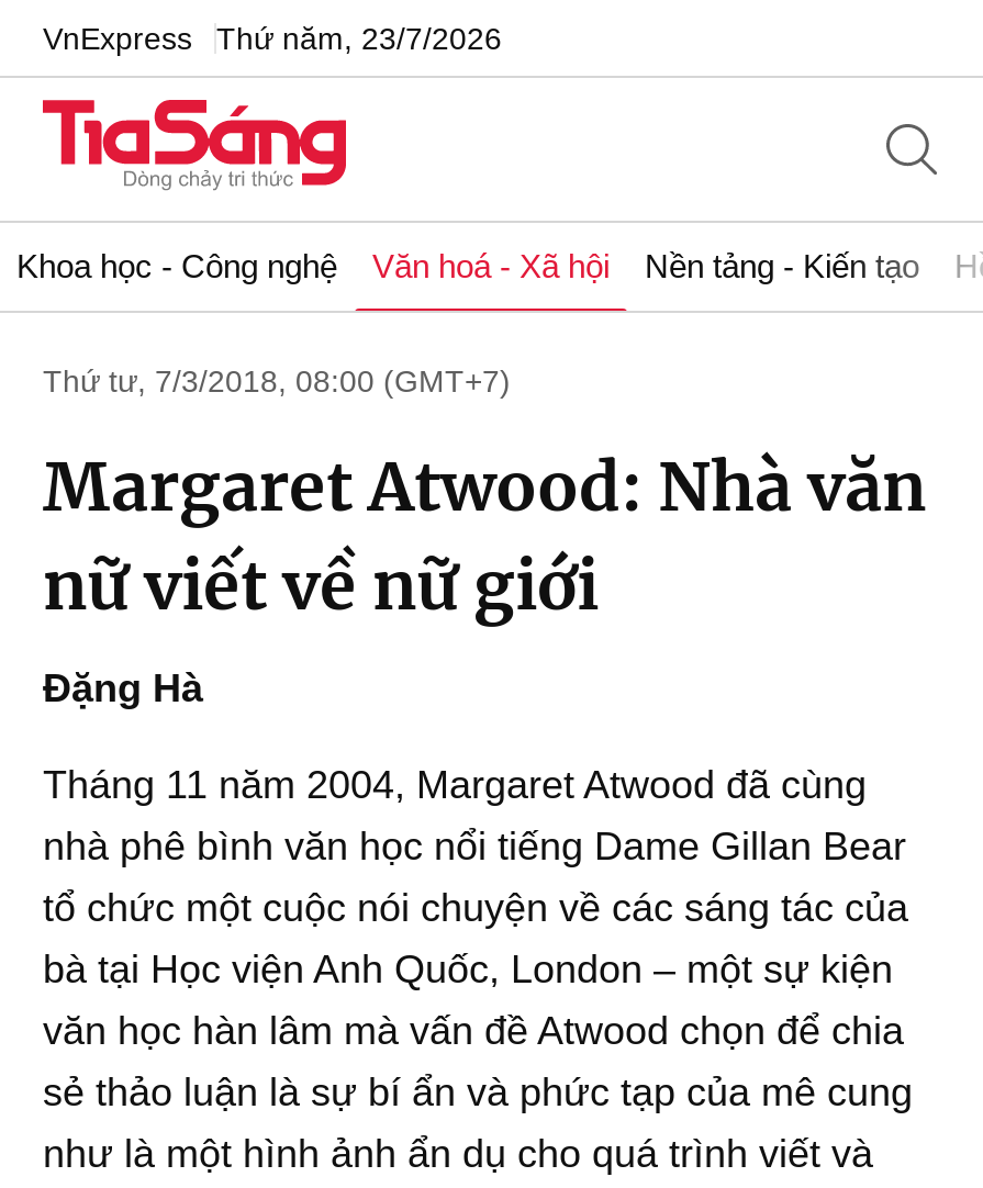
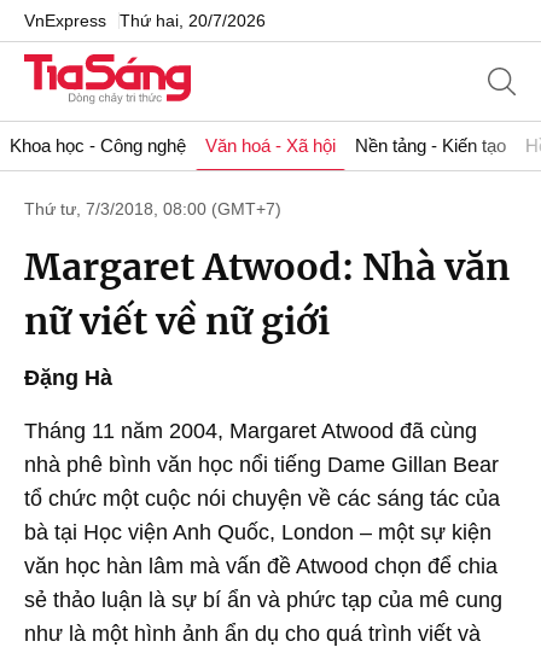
[43,20,502,55] VnExpress Thứ năm, 23/7/2026 -> [24,10,266,30] VnExpress Thứ hai, 20/7/2026

